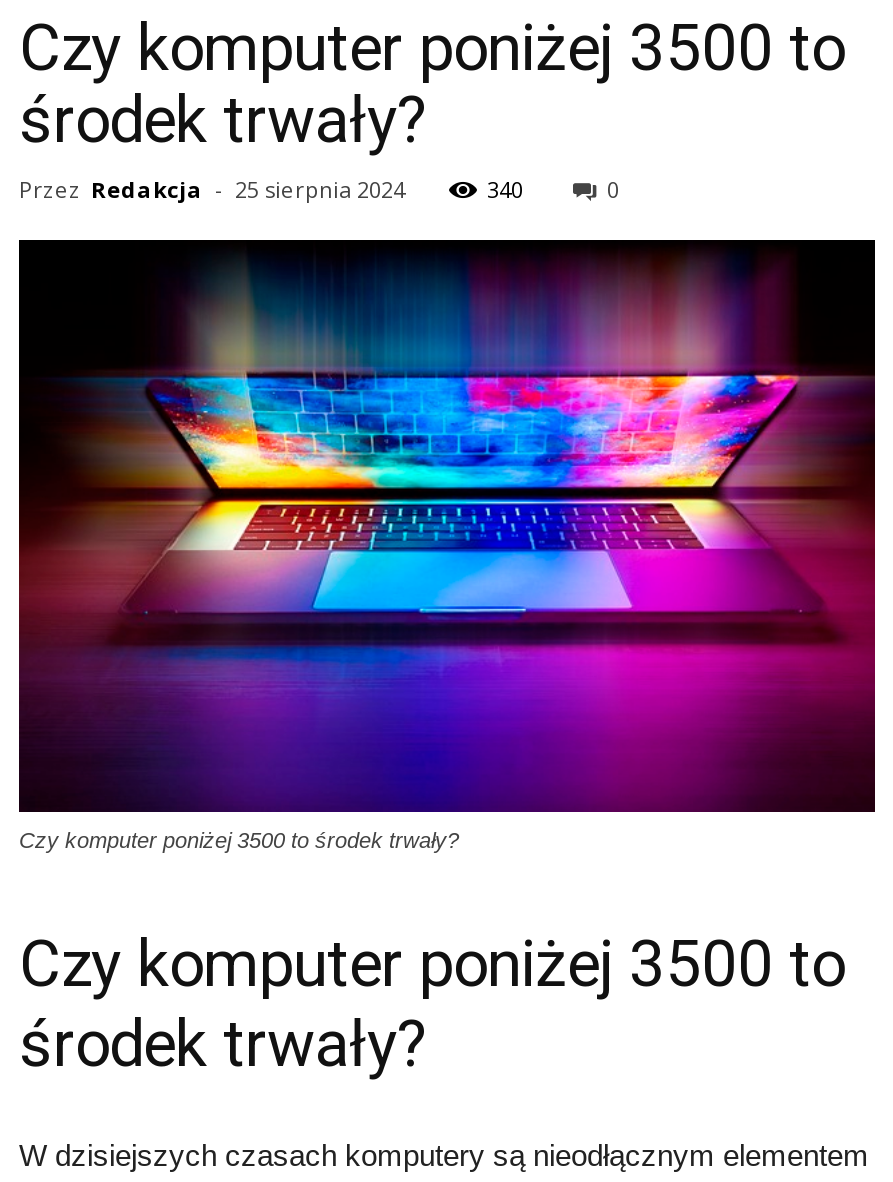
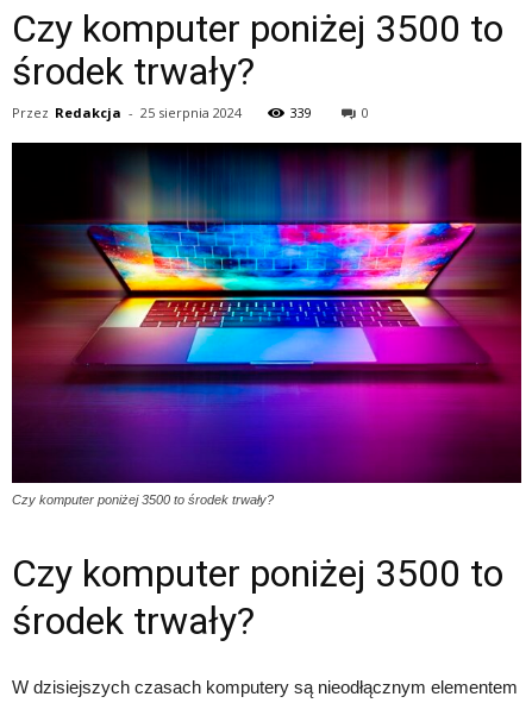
[487,174,523,204] 340 -> [290,103,312,121] 339

